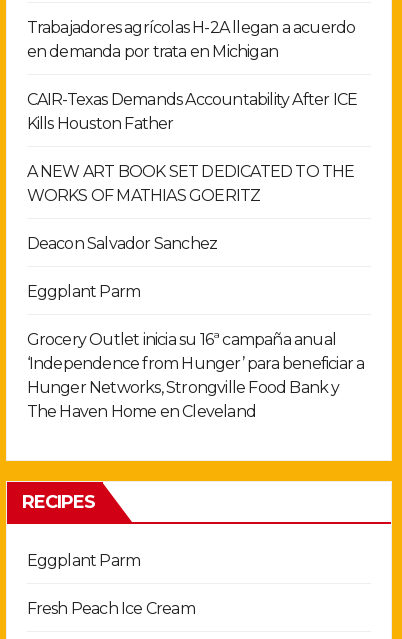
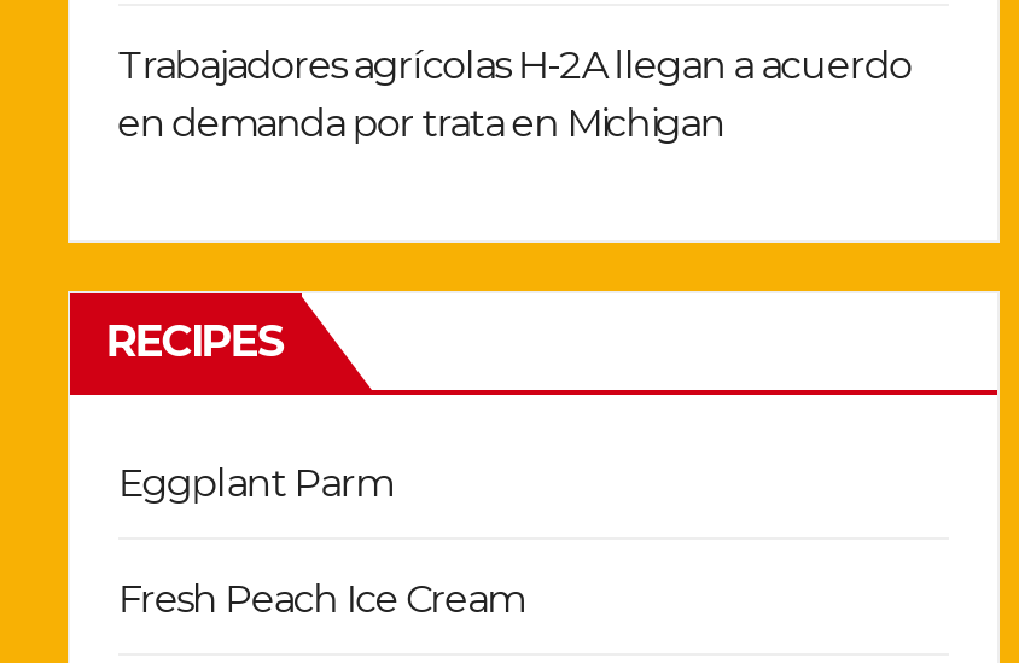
[27,90,364,421] CAIR-Texas Demands Accountability After ICE | Kills Houston Father | A NEW ART BOOK SET DEDICATED TO THE | WORKS OF MATHIAS GOERITZ | Deacon Salvador Sanchez | Eggplant Parm | Grocery Outlet inicia su 16ª campaña anual | ‘Independence from Hunger’ para beneficiar a | Hunger Networks, Strongville Food Bank y | The Haven Home en Cleveland -> none

